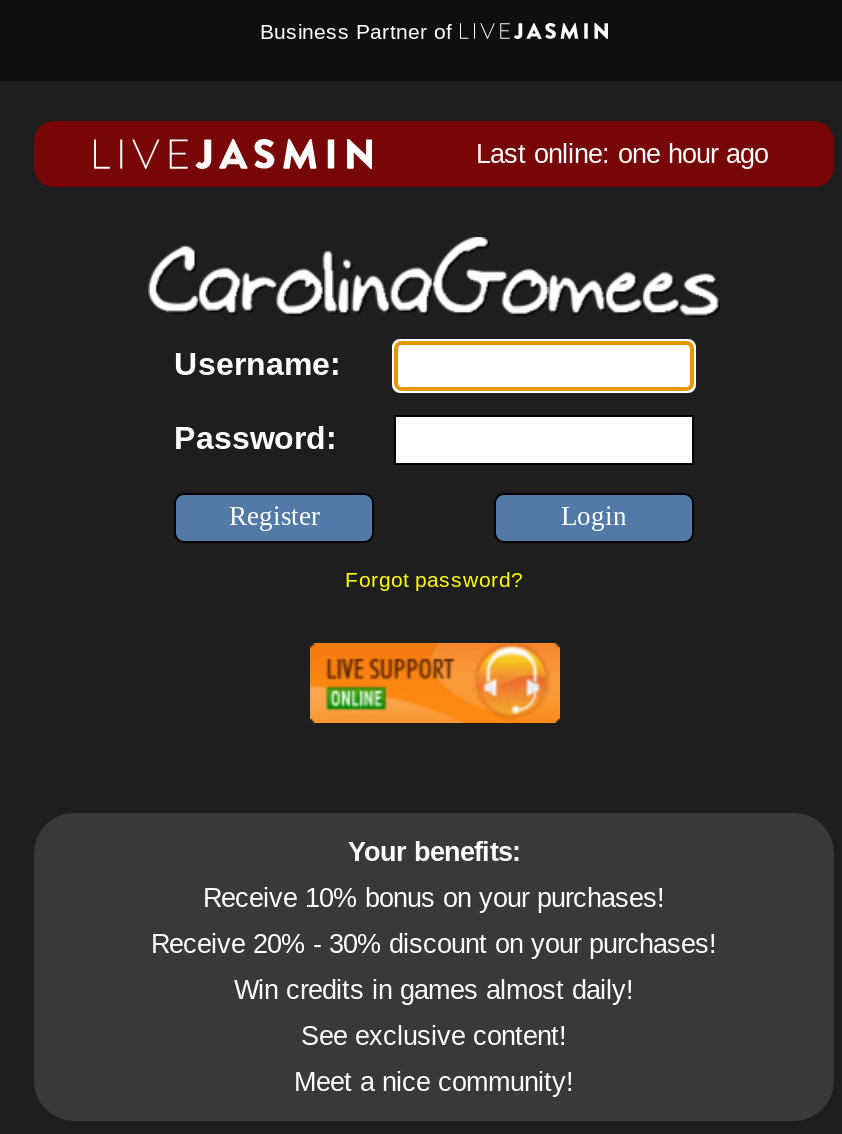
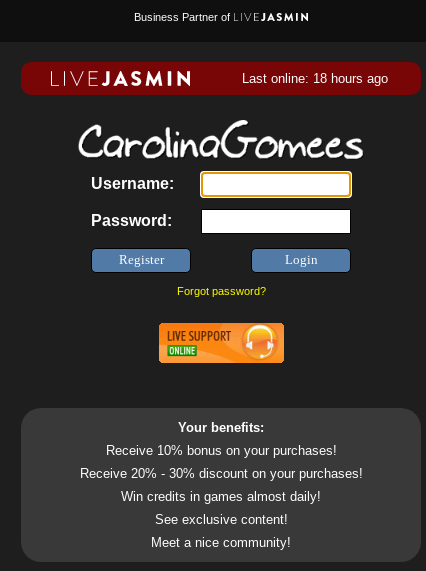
[476,139,768,169] Last online: one hour ago -> [242,71,388,86] Last online: 18 hours ago

